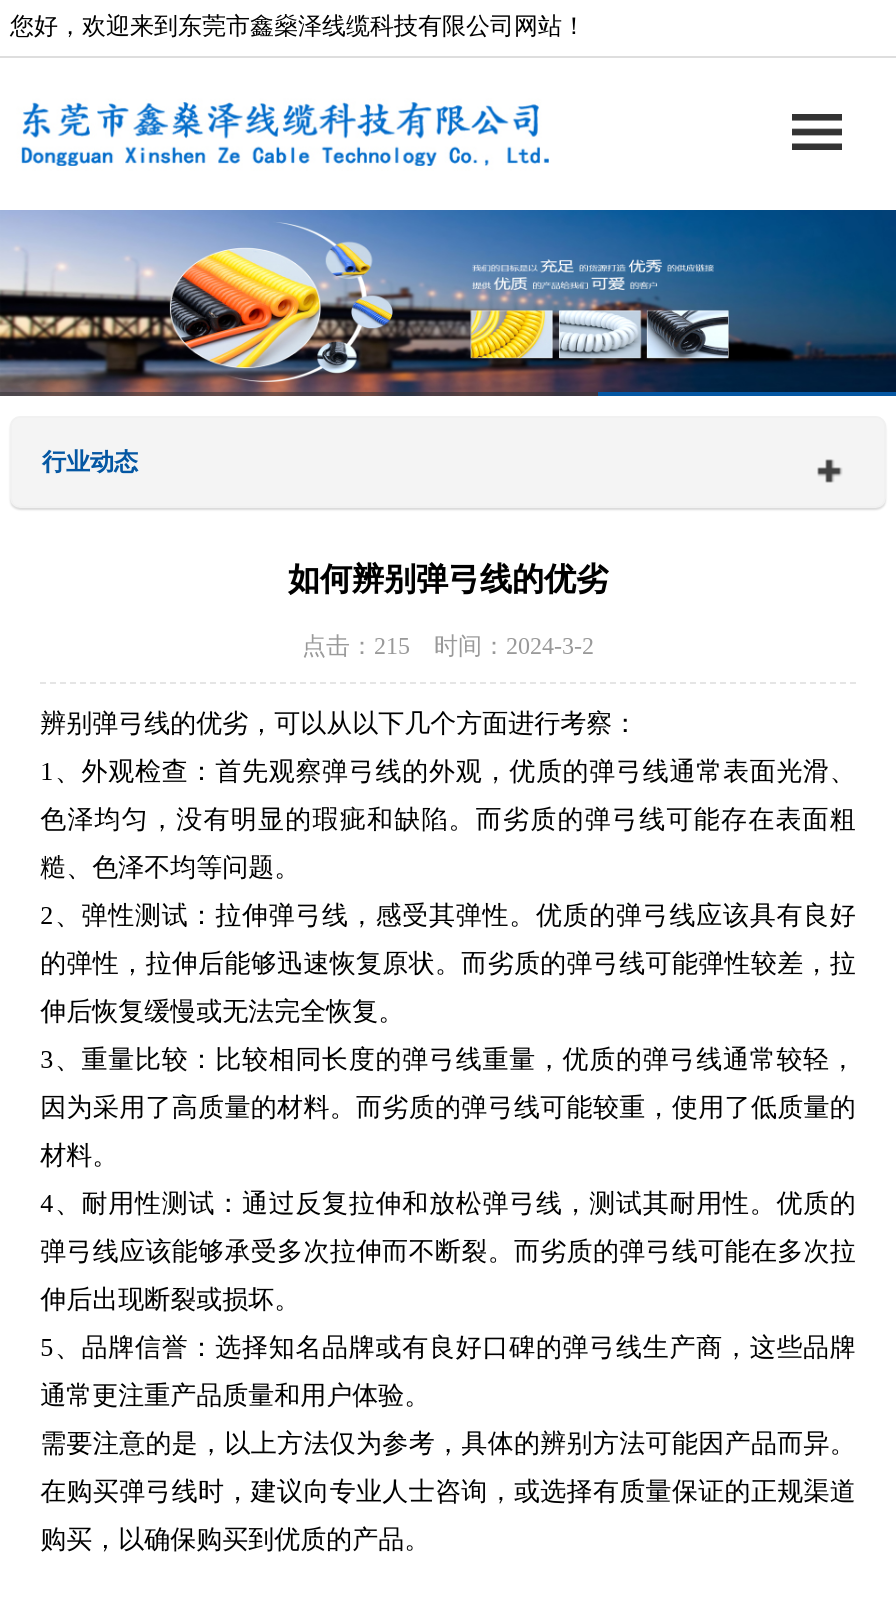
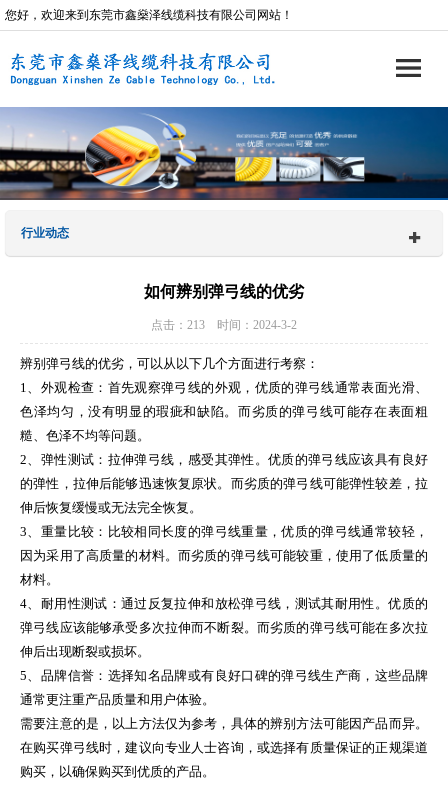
[302,632,594,660] 点击：215 时间：2024-3-2 -> [151,318,297,332] 点击：213 时间：2024-3-2

